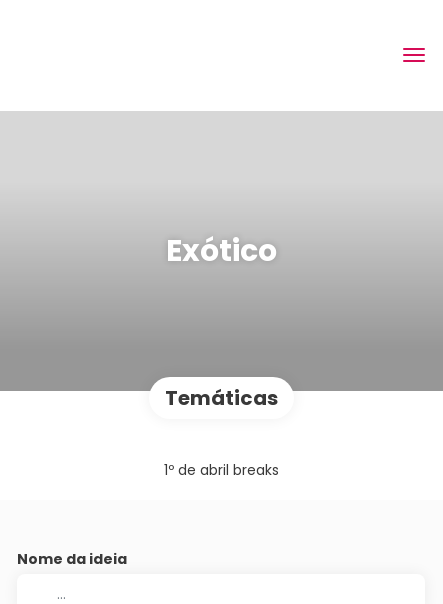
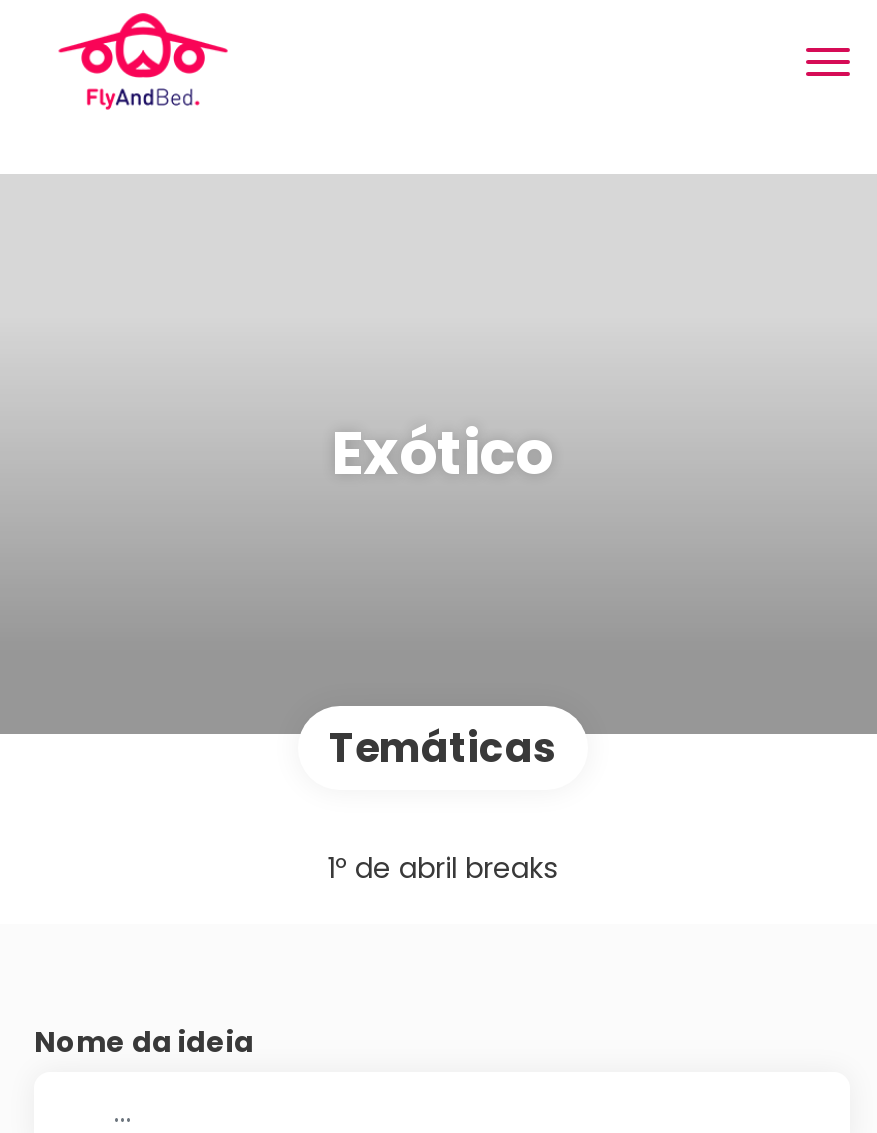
none -> [56,10,230,112] [image]

